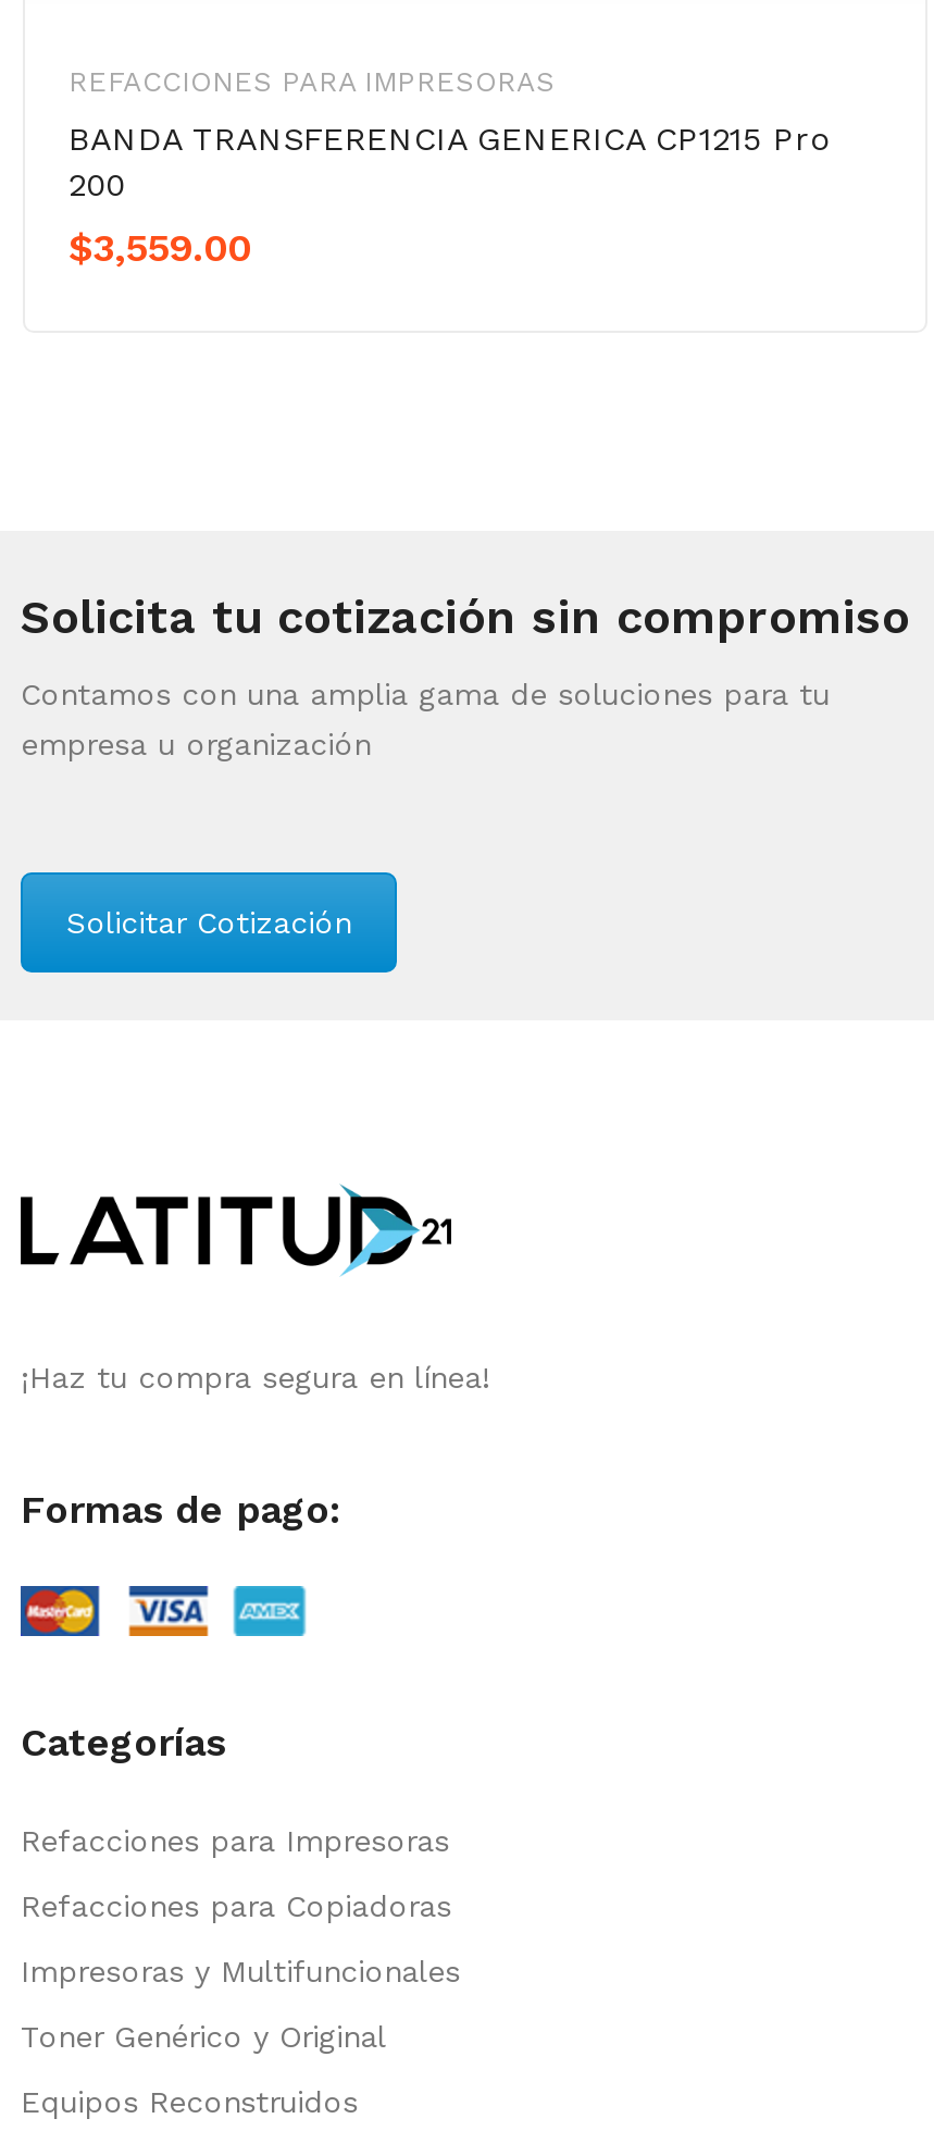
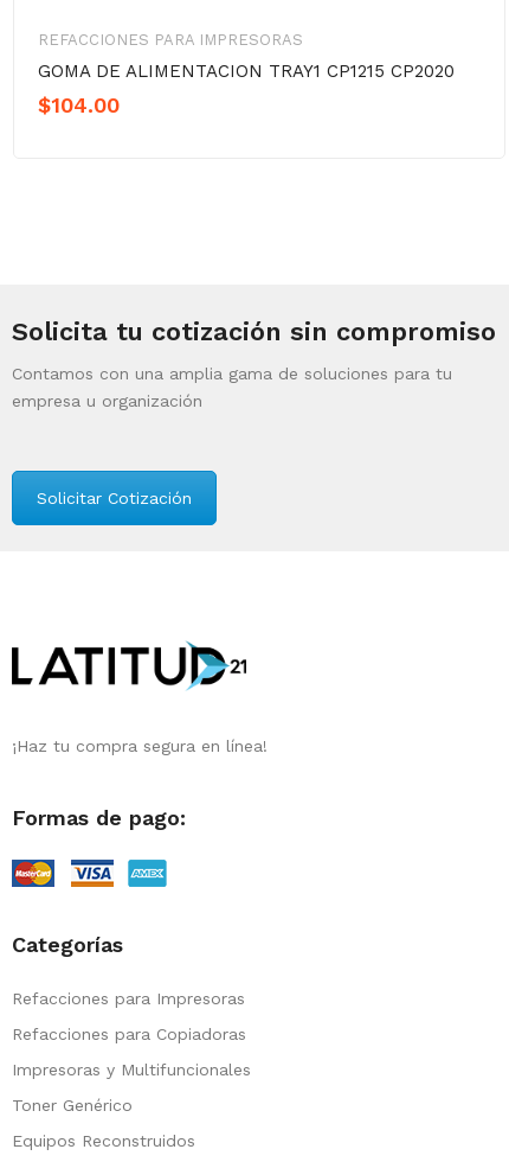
[69,120,830,270] BANDA TRANSFERENCIA GENERICA CP1215 Pro | 200 | $3,559.00 -> [38,61,455,118] GOMA DE ALIMENTACION TRAY1 CP1215 CP2020 | $104.00
[21,2019,386,2054] Toner Genérico y Original -> [12,1096,133,1115] Toner Genérico

